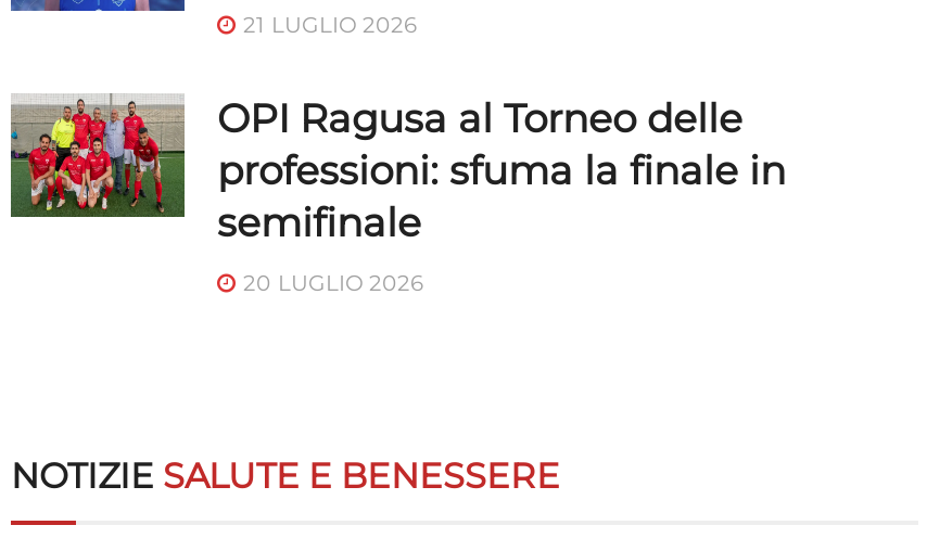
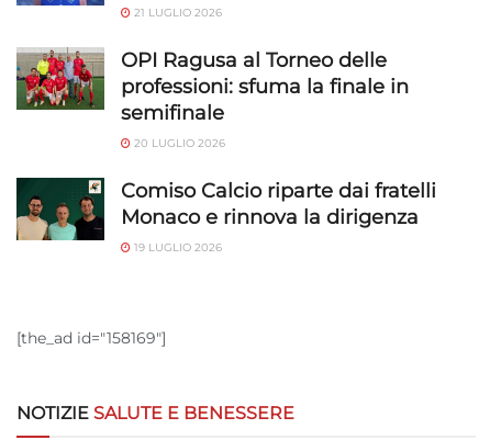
none -> [15,177,436,254] [image] | Comiso Calcio riparte dai fratelli | Monaco e rinnova la dirigenza | 19 LUGLIO 2026
none -> [16,328,166,348] [the_ad id="158169"]

